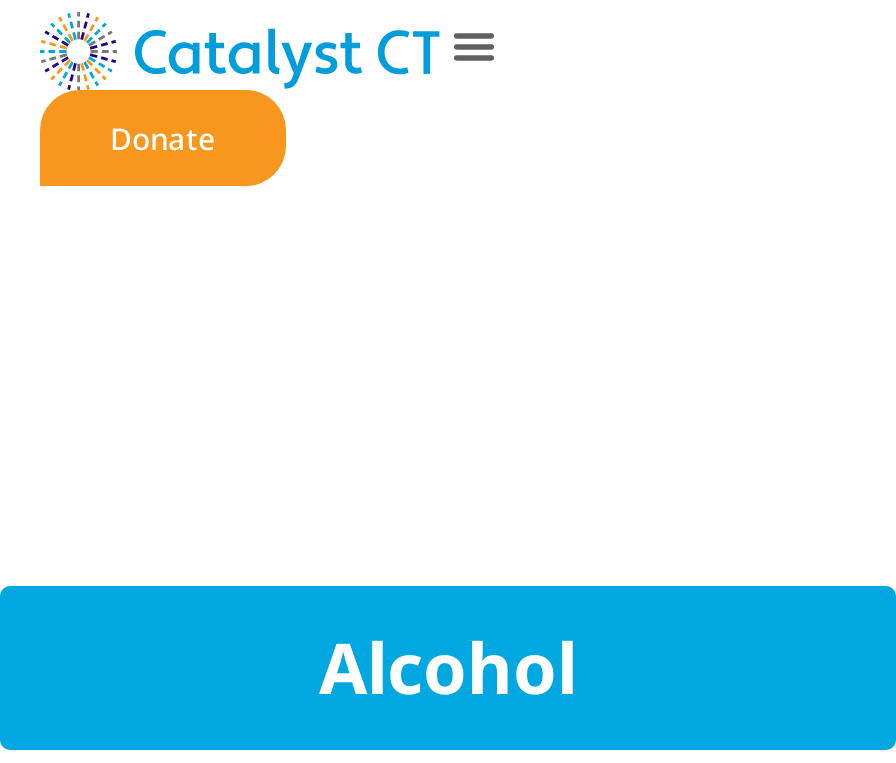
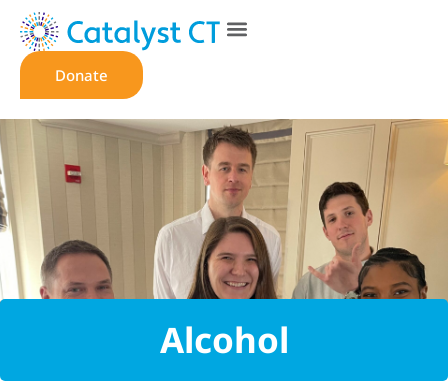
none -> [3,118,445,302] [image]

